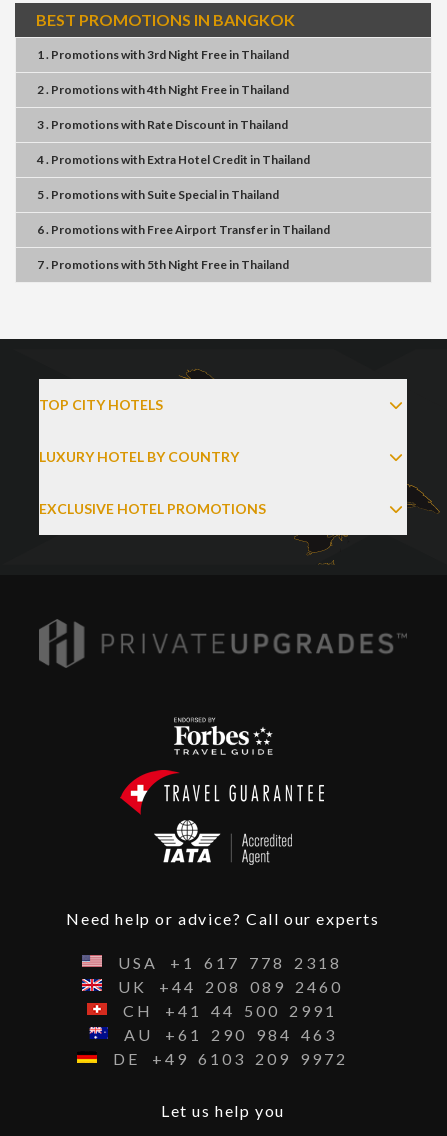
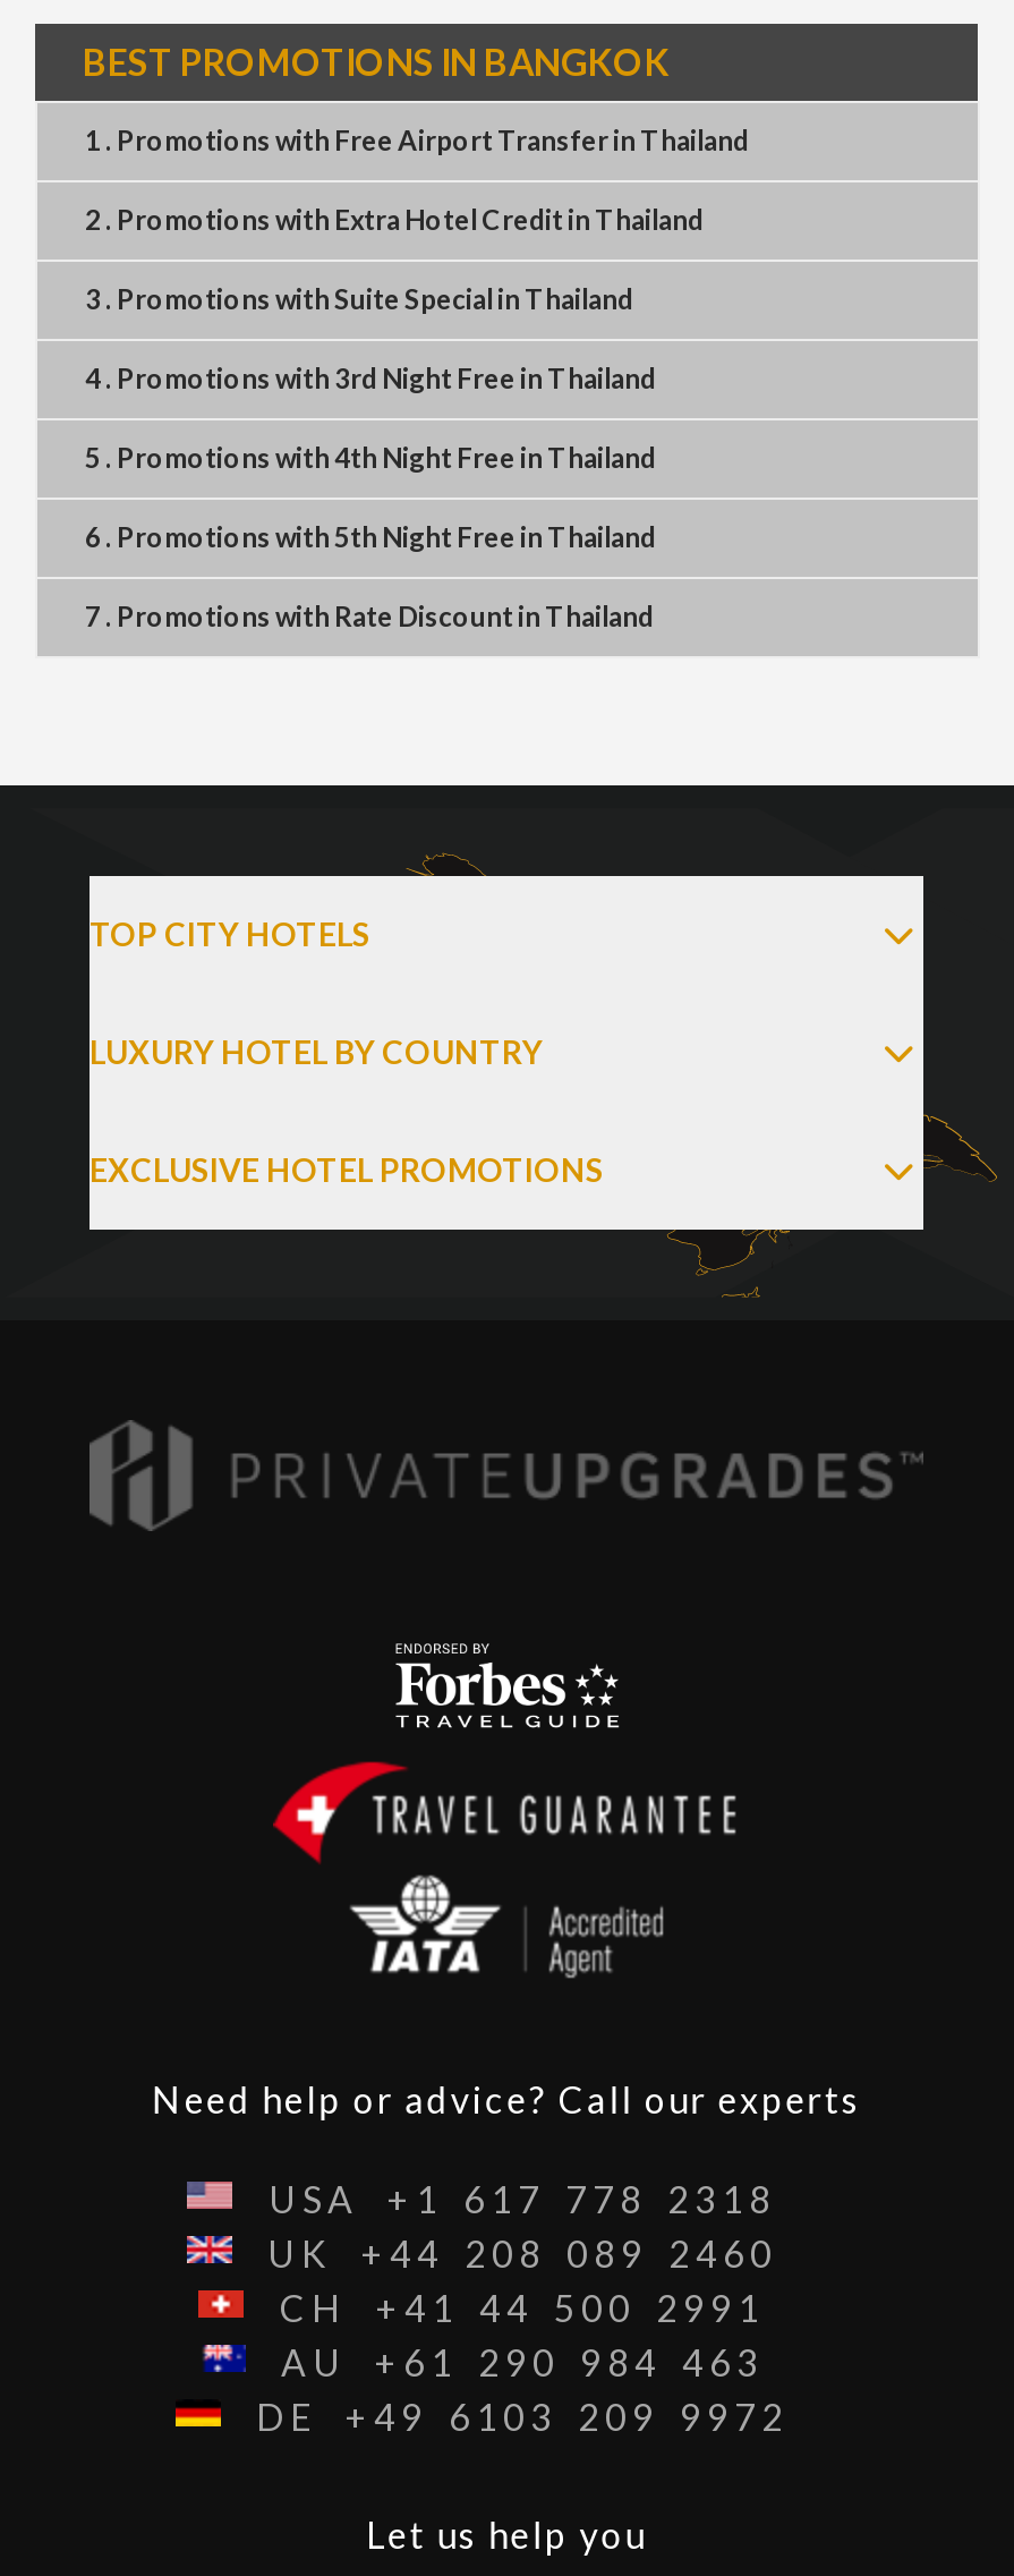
[37,47,289,62] 1 . Promotions with 3rd Night Freein Thailand -> [85,124,749,158] 1 . Promotions with Free Airport Transferin Thailand
[37,82,289,97] 2 . Promotions with 4th Night Free in Thailand -> [85,203,704,237] 2 . Promotions with Extra Hotel Credit in Thailand
[37,117,288,132] 3 . Promotions withRate Discount in Thailand -> [85,282,633,316] 3 . Promotions withSuite Special in Thailand
[37,152,310,167] 4 . Promotions with Extra Hotel Credit in Thailand -> [85,362,656,396] 4 . Promotions with 3rd Night Free in Thailand
[37,187,279,202] 5 . Promotions withSuite Special in Thailand -> [85,441,656,475] 5 . Promotions with4th Night Free in Thailand
[37,222,330,237] 6 . Promotions with Free Airport Transfer in Thailand -> [85,520,656,554] 6 . Promotions with 5th Night Free in Thailand
[37,257,289,272] 7 . Promotions with 5th Night Free in Thailand -> [85,600,654,634] 7 . Promotions with Rate Discount in Thailand

